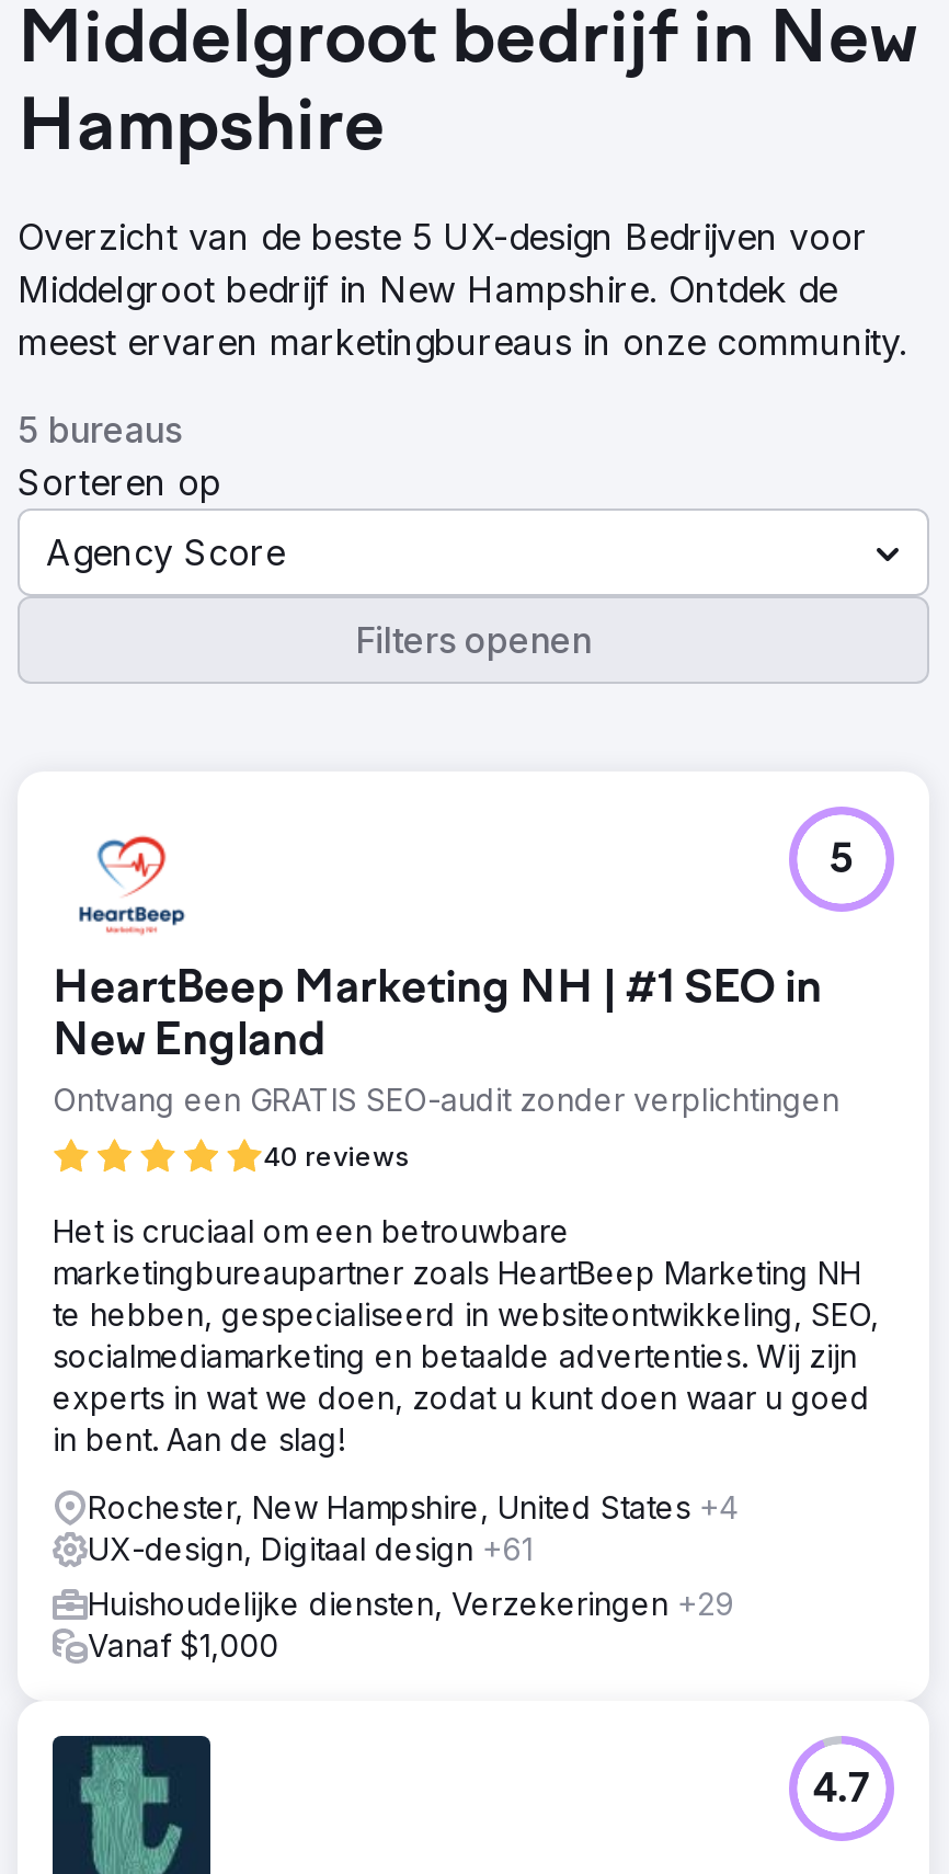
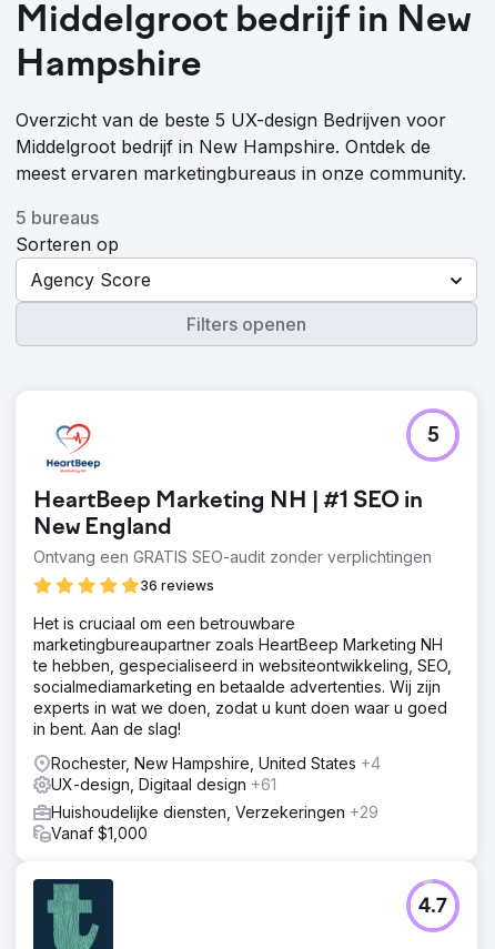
[263,1140,410,1173] 40 reviews -> [140,577,214,594] 36 reviews

